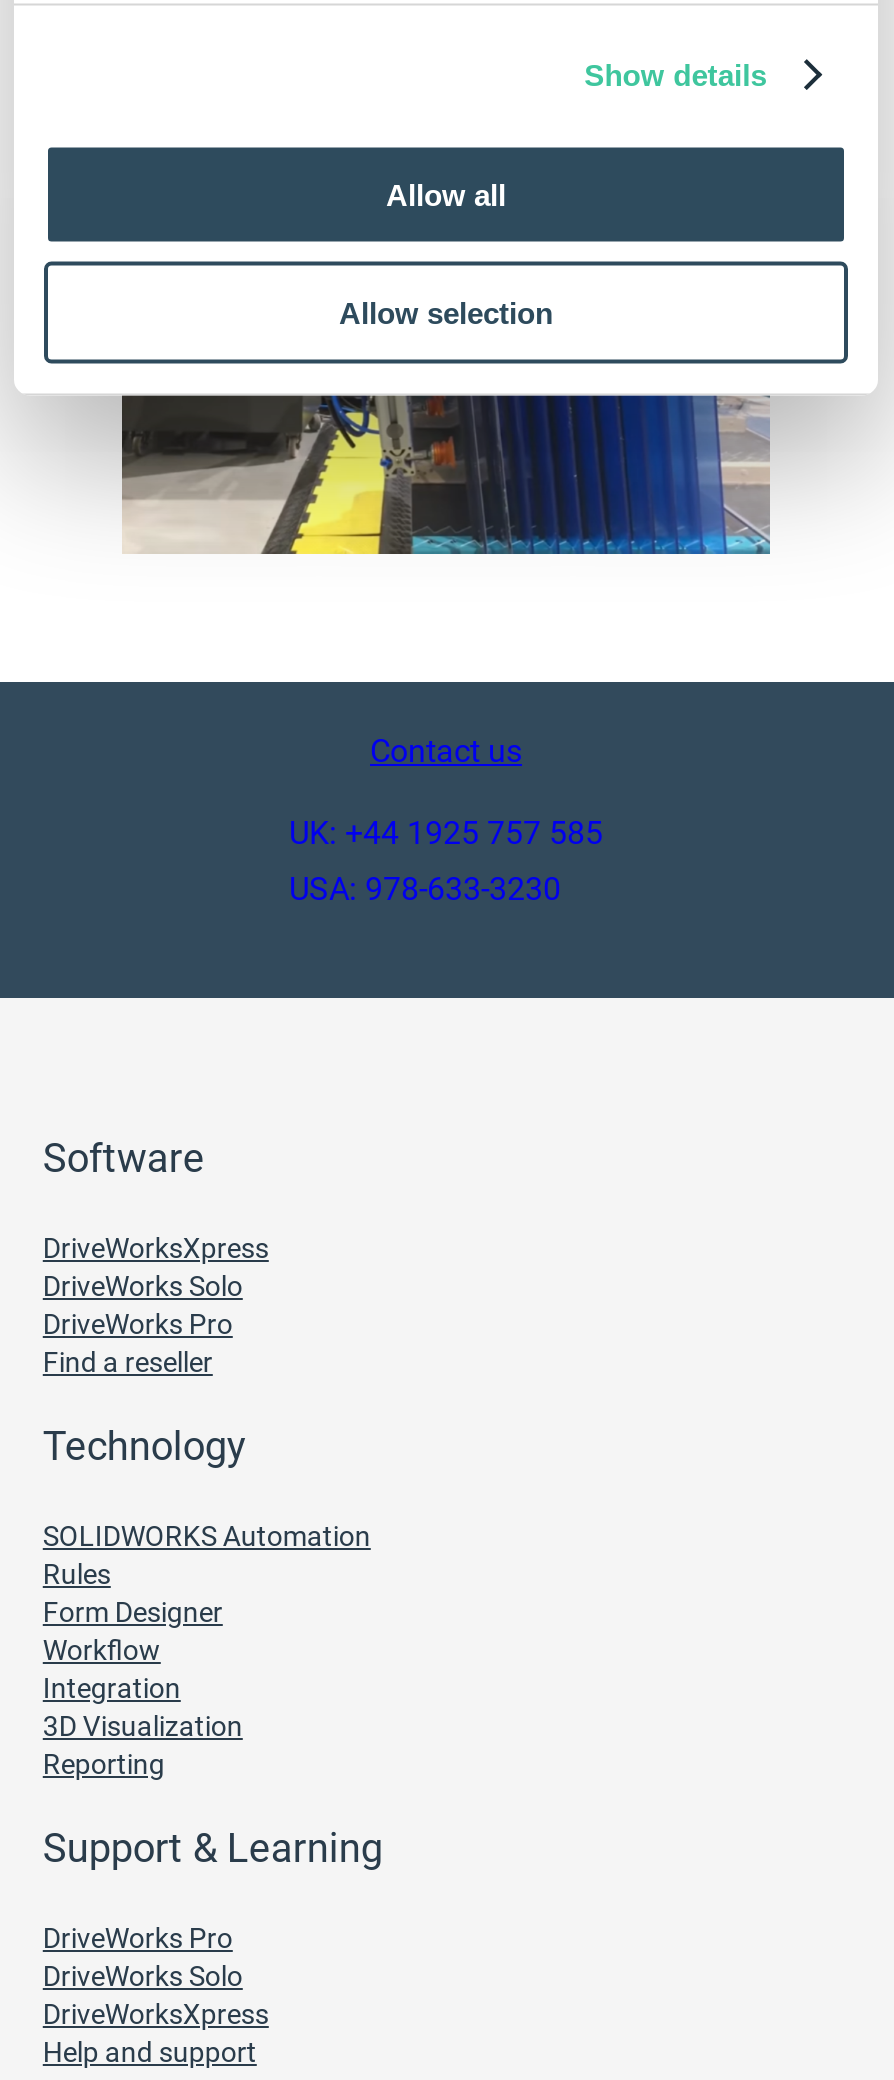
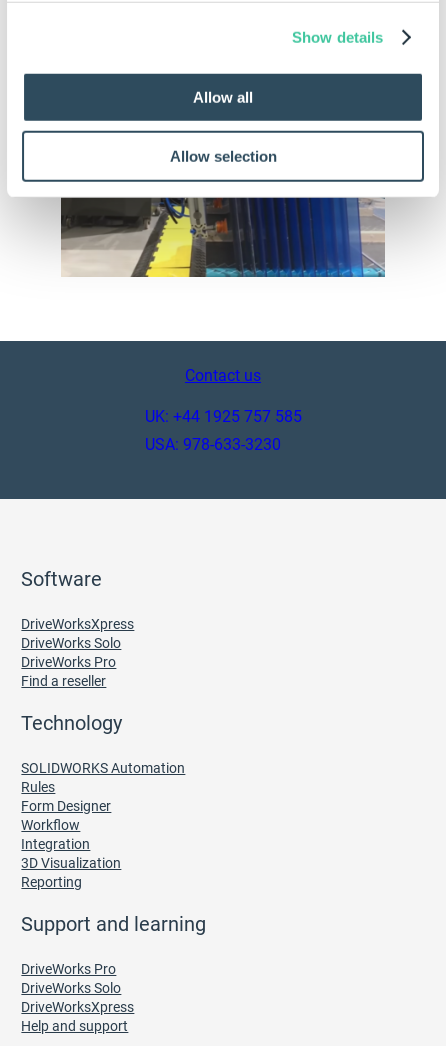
[43,1824,383,1872] Support & Learning -> [21,912,206,936] Support and learning

